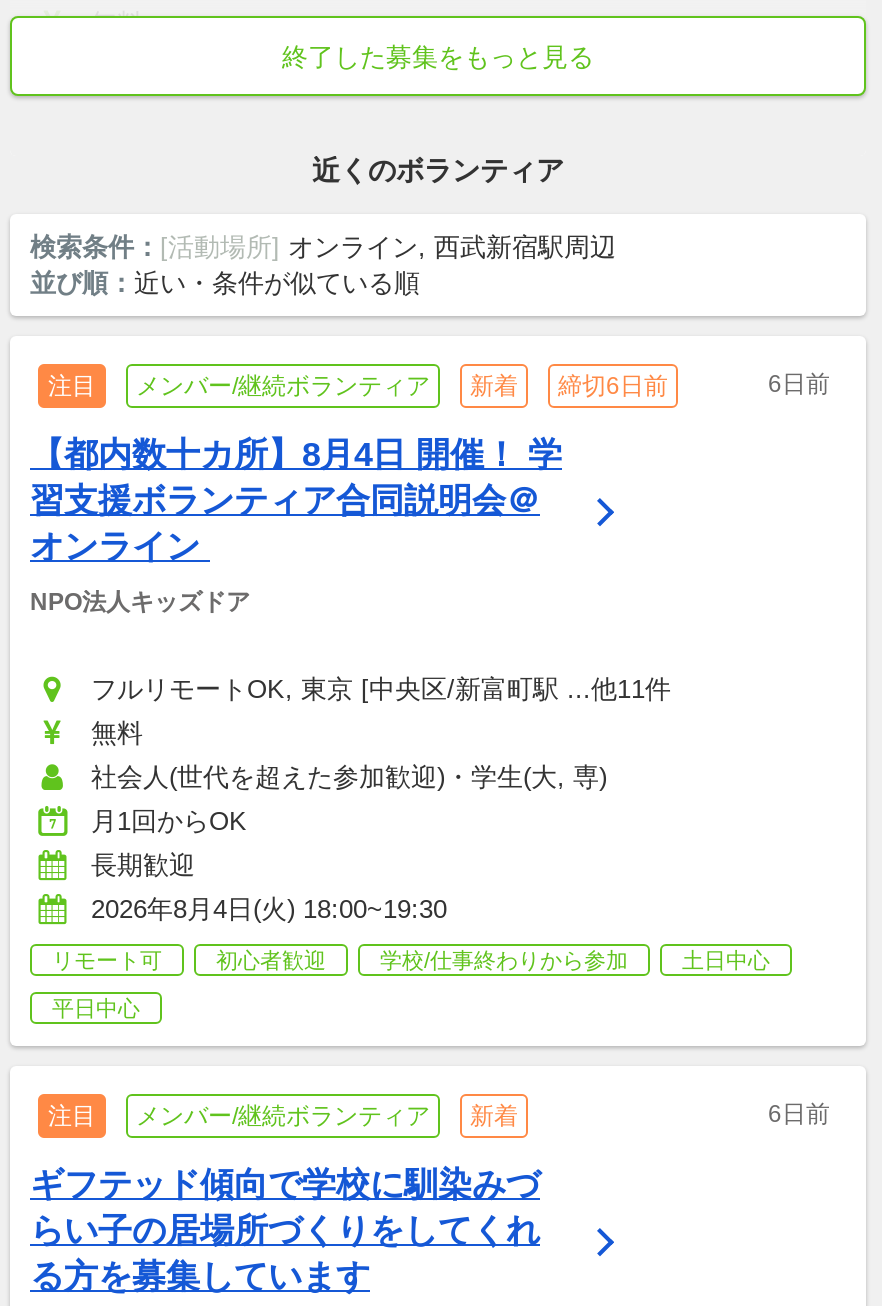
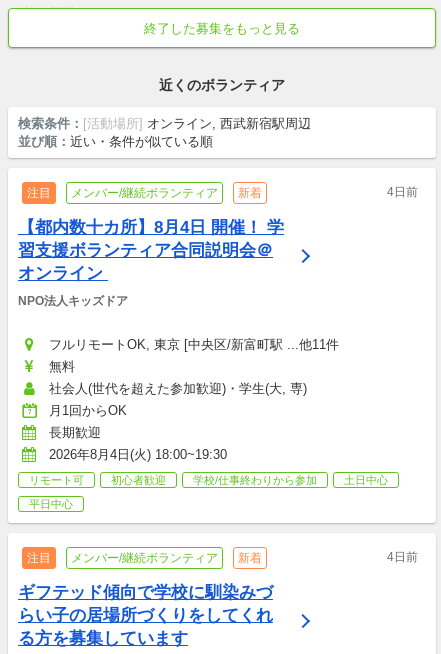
[558,370,830,400] 締切6日前 | 6日前 -> [387,185,418,199] 4日前
[768,1100,830,1128] 6日前 -> [387,550,418,564] 4日前

